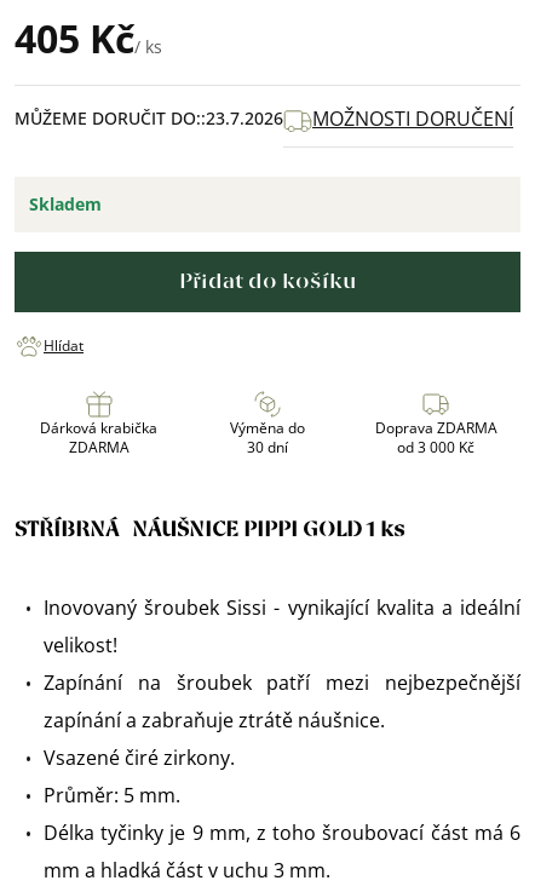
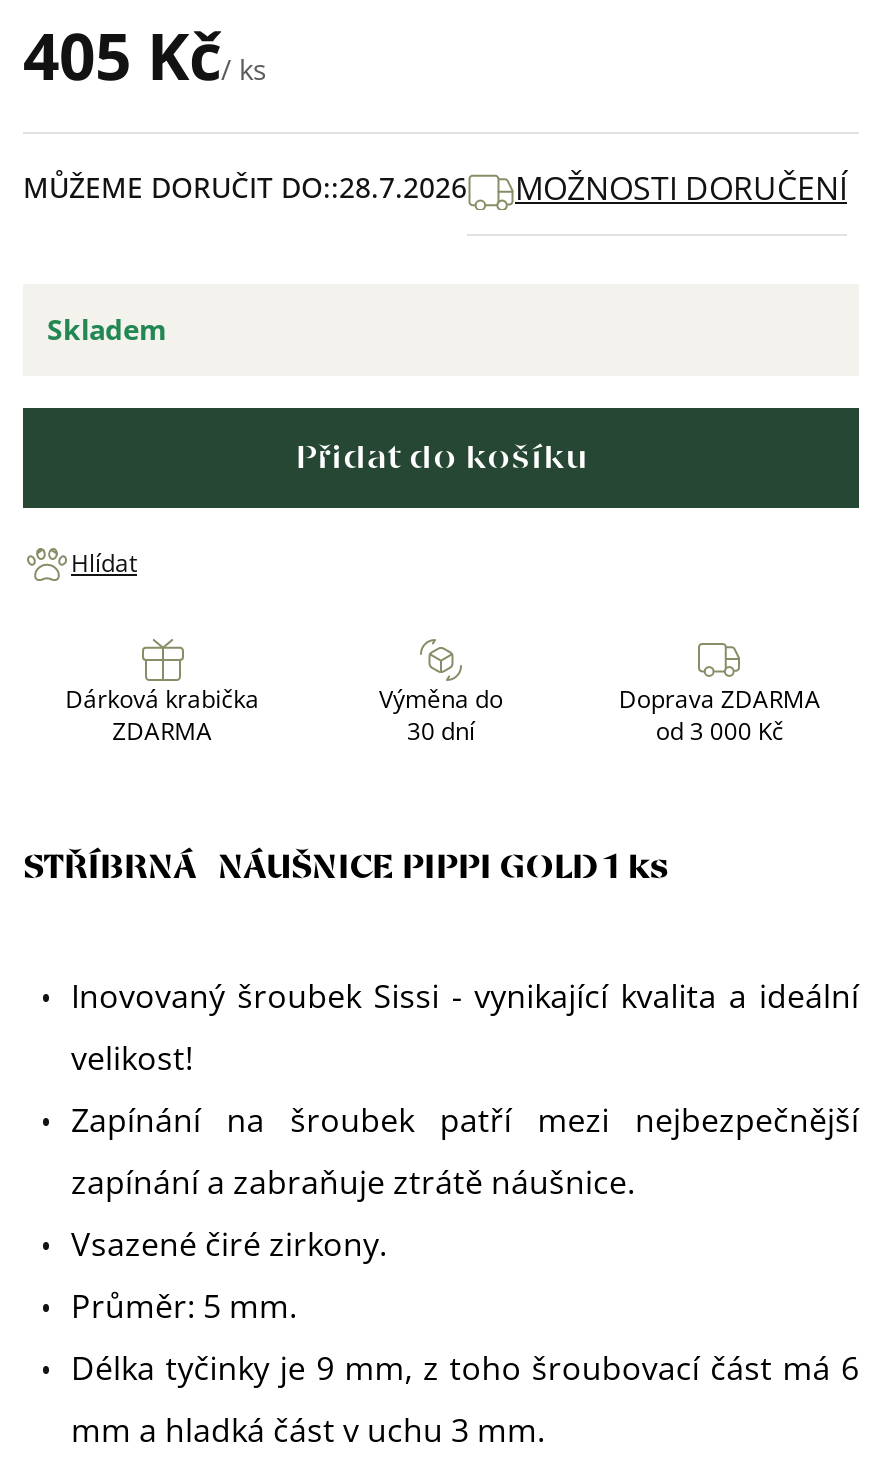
[15,107,283,130] MŮŽEME DORUČIT DO: 23.7.2026 -> [23,168,467,206] MŮŽEME DORUČIT DO: 28.7.2026

